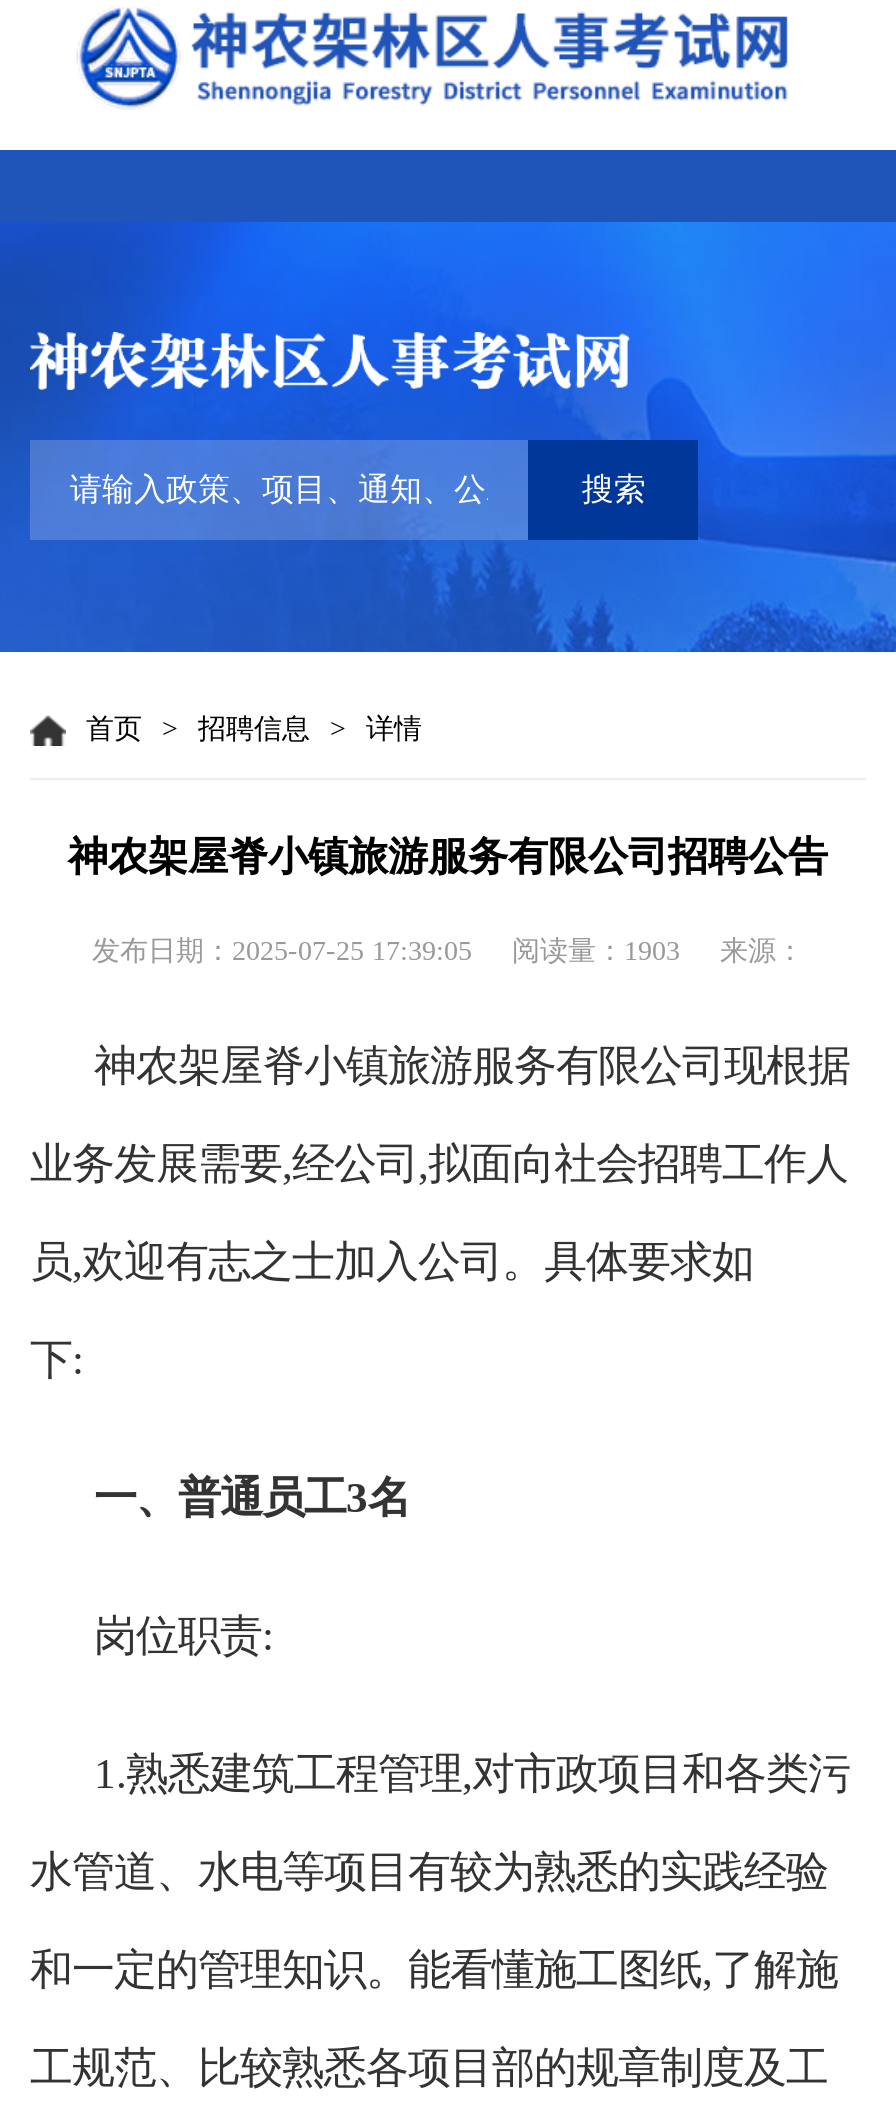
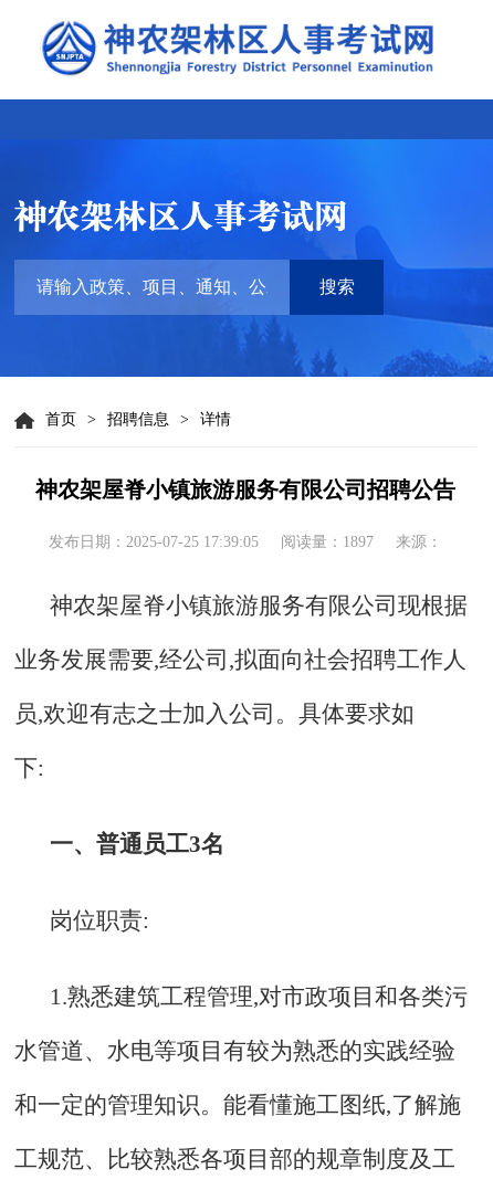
[92,935,804,965] 发布日期：2025-07-25 17:39:05 阅读量：1903 来源： -> [49,533,442,550] 发布日期：2025-07-25 17:39:05 阅读量：1897 来源：

